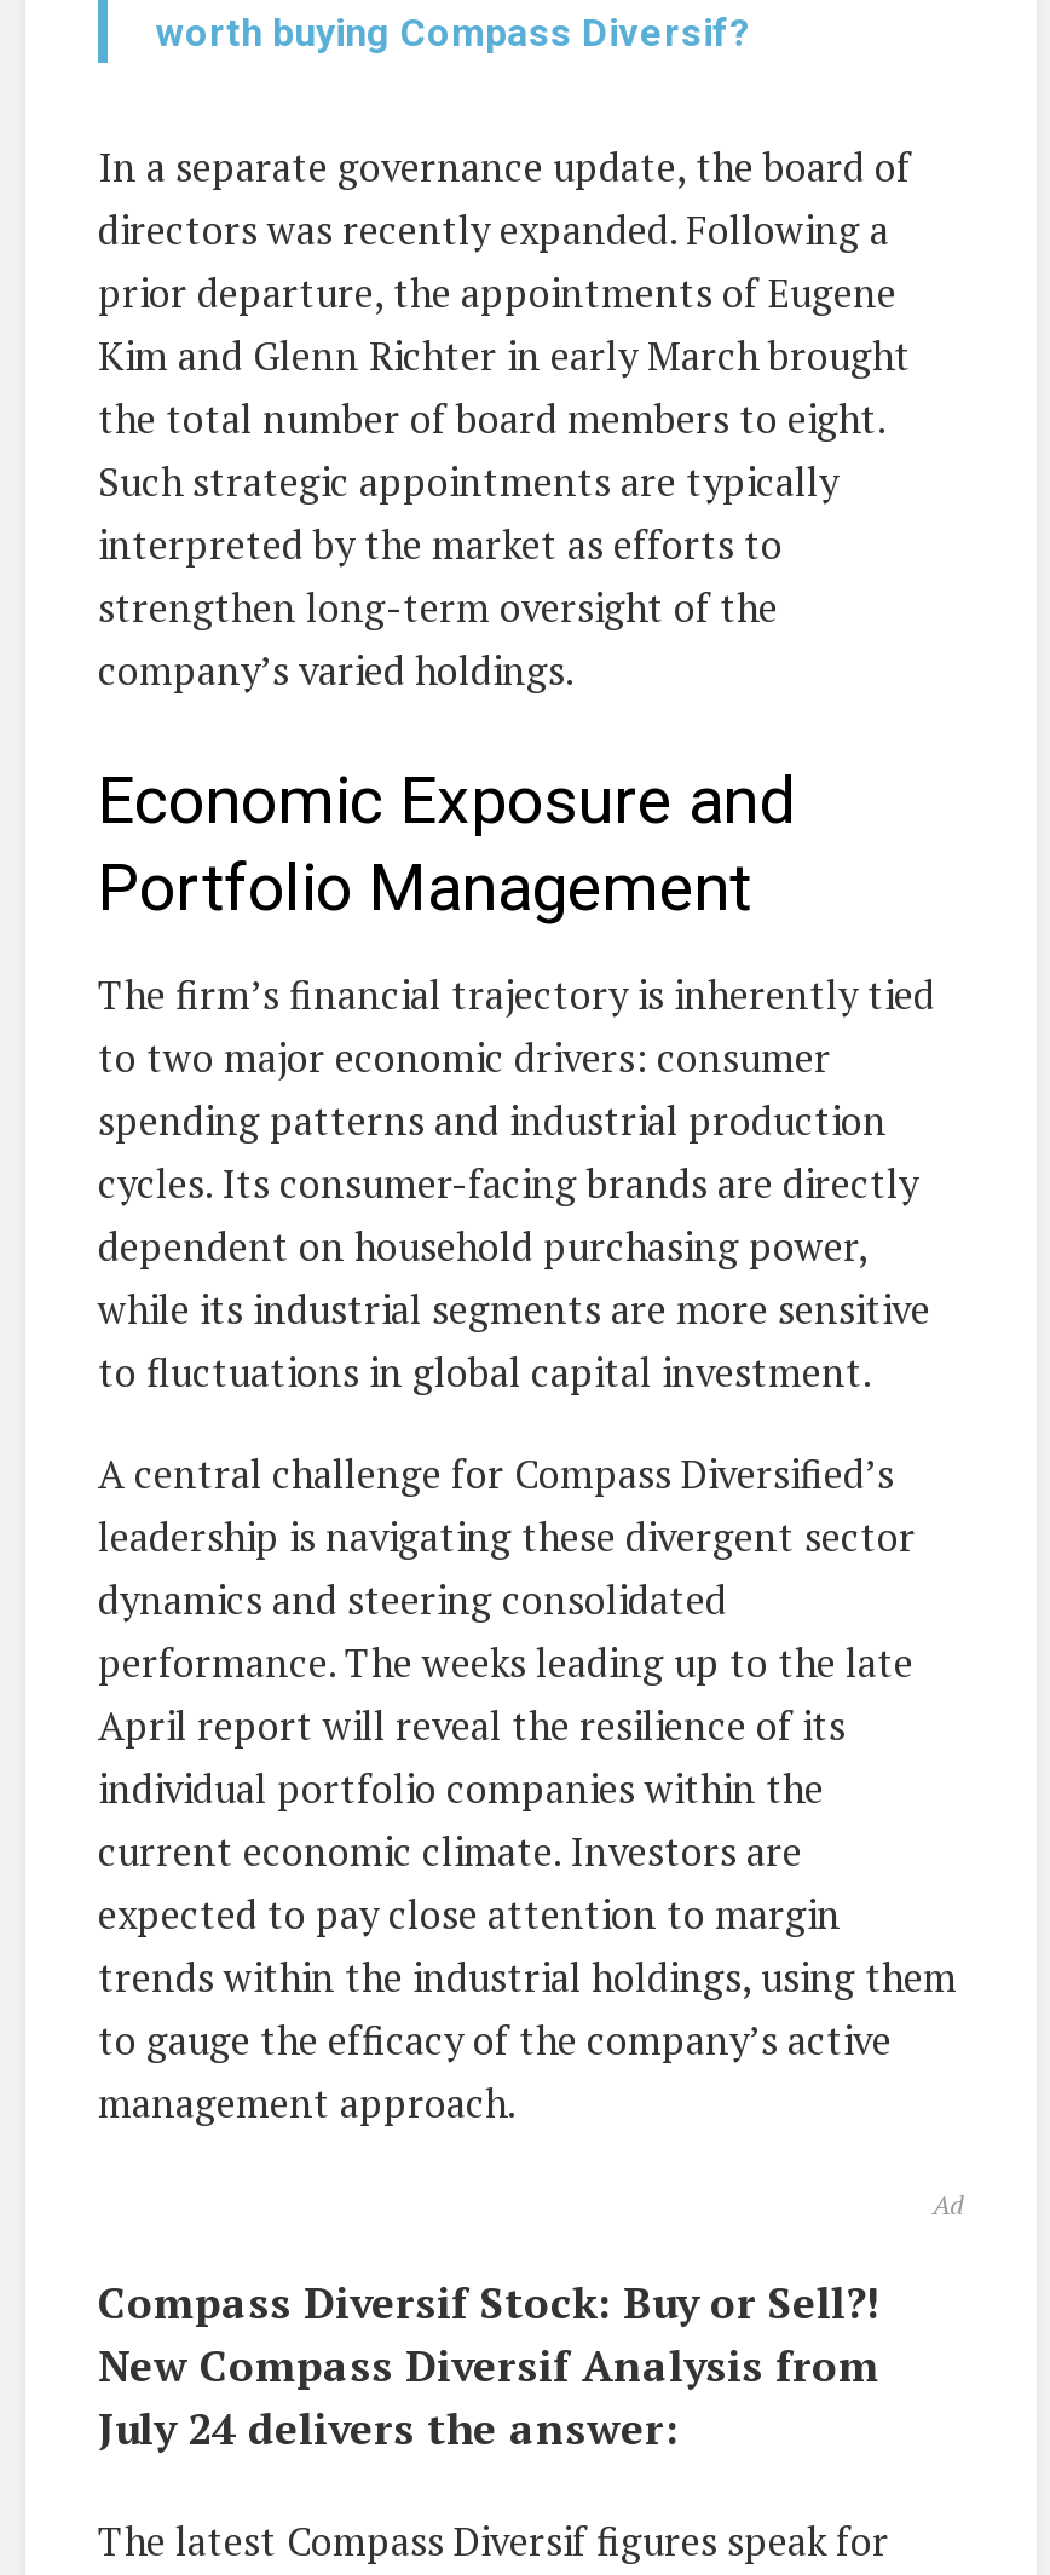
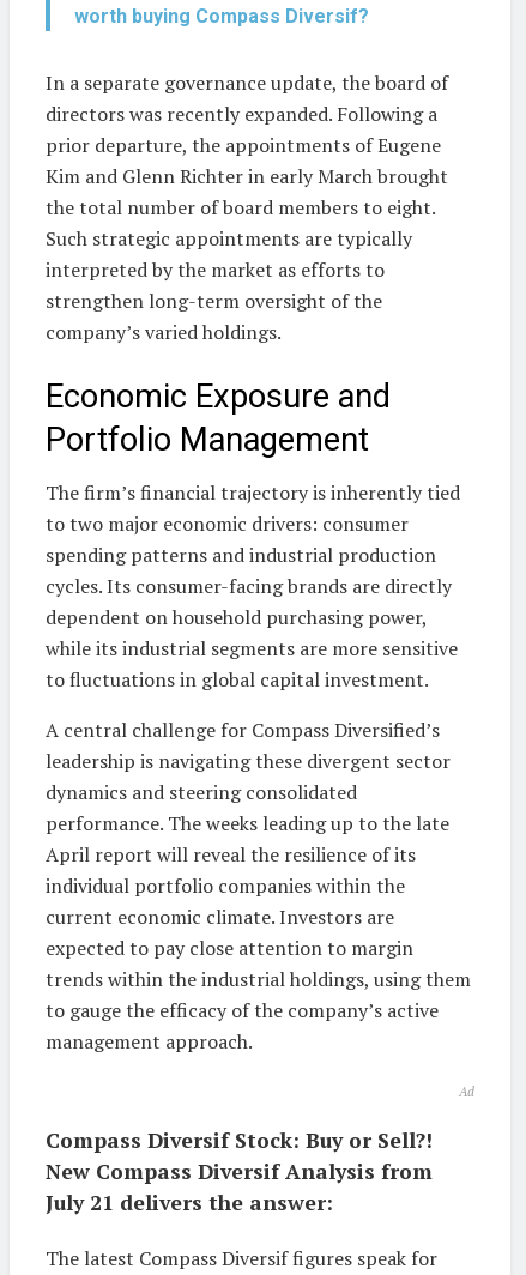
[98,2401,679,2457] July 24 delivers the answer: -> [46,1189,333,1217] July 21 delivers the answer:

